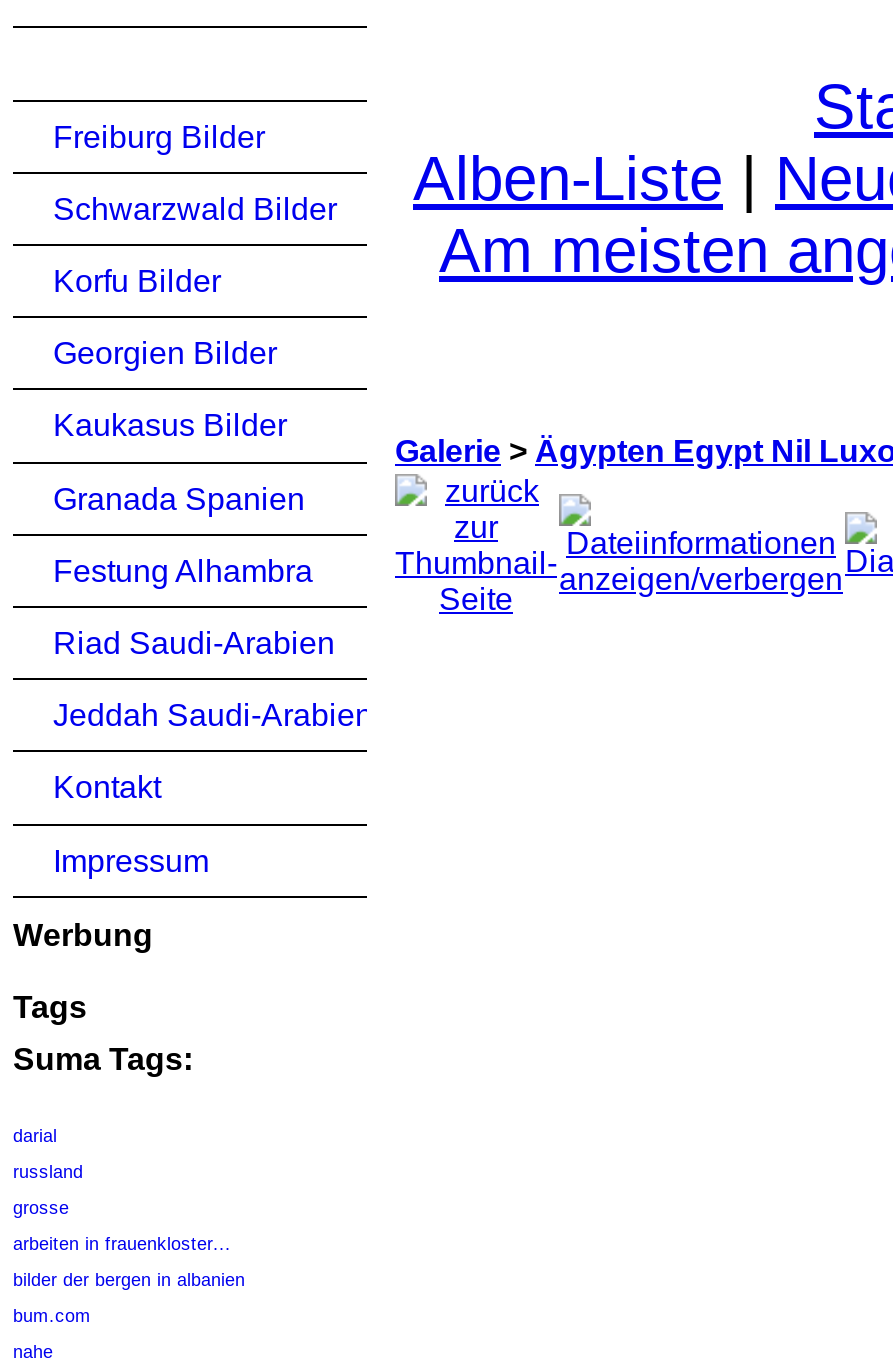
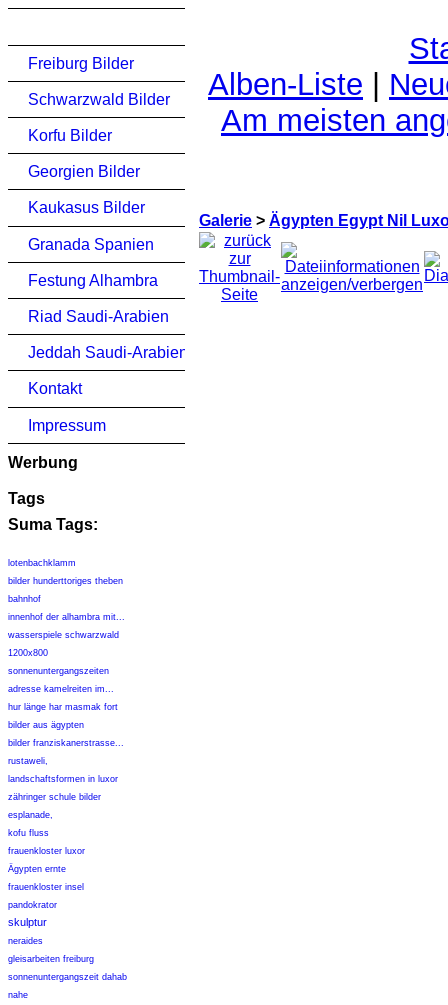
[13,1126,245,1326] darial | russland | grosse | arbeiten in frauenkloster... | bilder der bergen in albanien | bum.com -> [8,558,127,982] lotenbachklamm | bilder hunderttoriges theben | bahnhof | innenhof der alhambra mit... | wasserspiele schwarzwald | 1200x800 | sonnenuntergangszeiten | adresse kamelreiten im... | hur länge har masmak fort | bilder aus ägypten | bilder franziskanerstrasse... | rustaweli, | landschaftsformen in luxor | zähringer schule bilder | esplanade, | kofu fluss | frauenkloster luxor | Ägypten ernte | frauenkloster insel | pandokrator | skulptur | neraides | gleisarbeiten freiburg | sonnenuntergangszeit dahab

